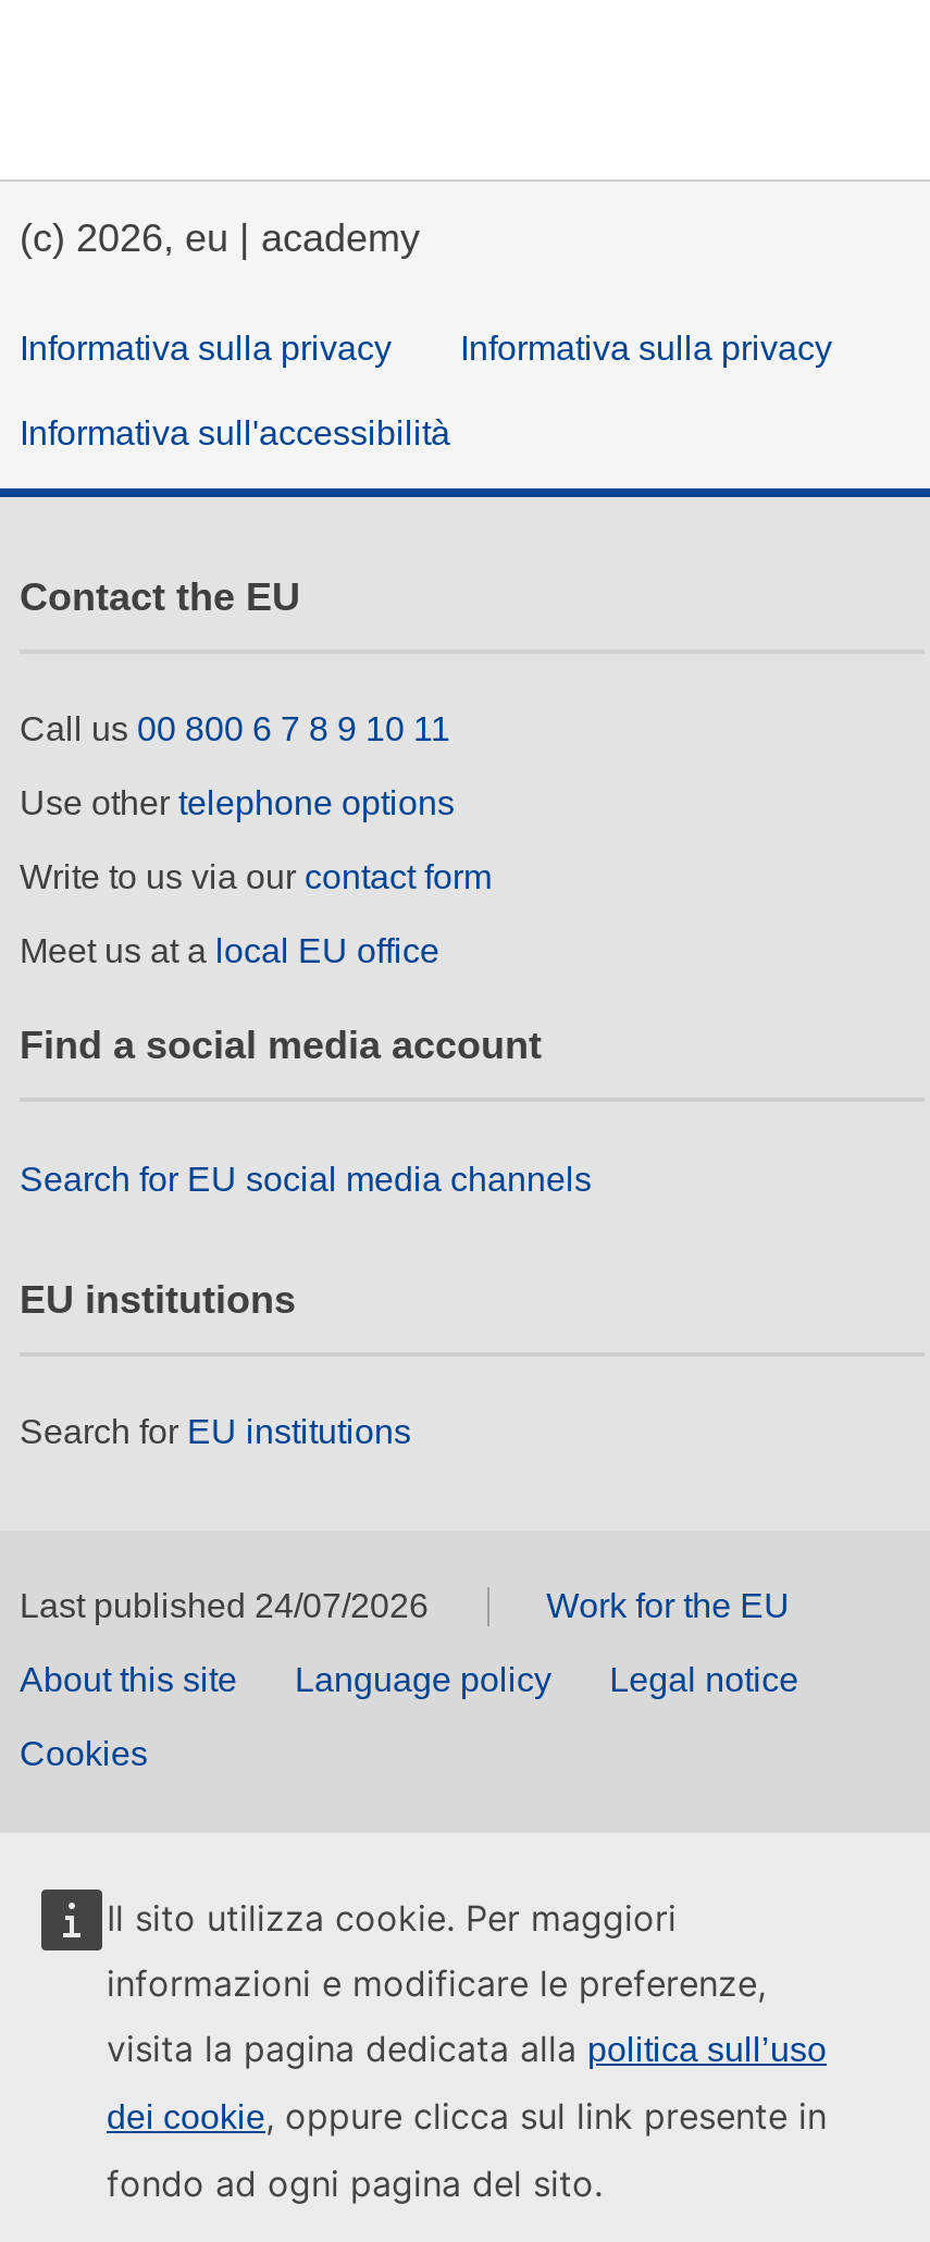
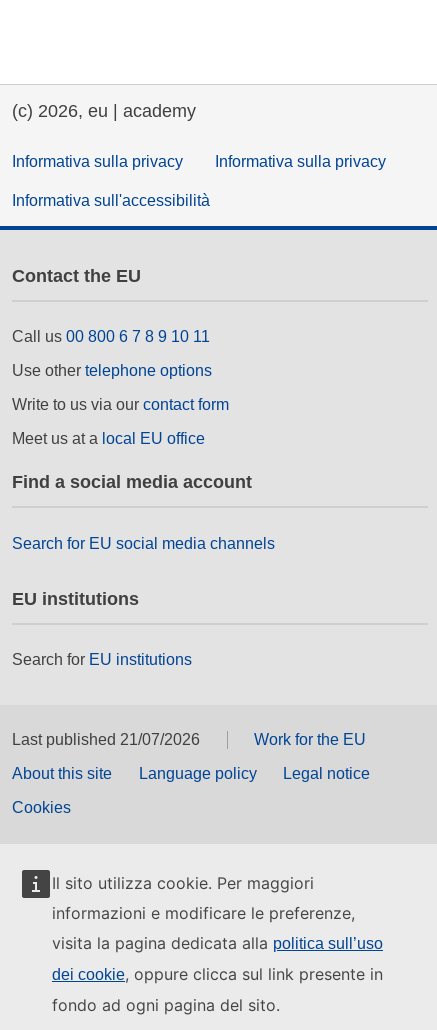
[20,1588,429,1625] Last published 24/07/2026 -> [12,731,200,748] Last published 21/07/2026

